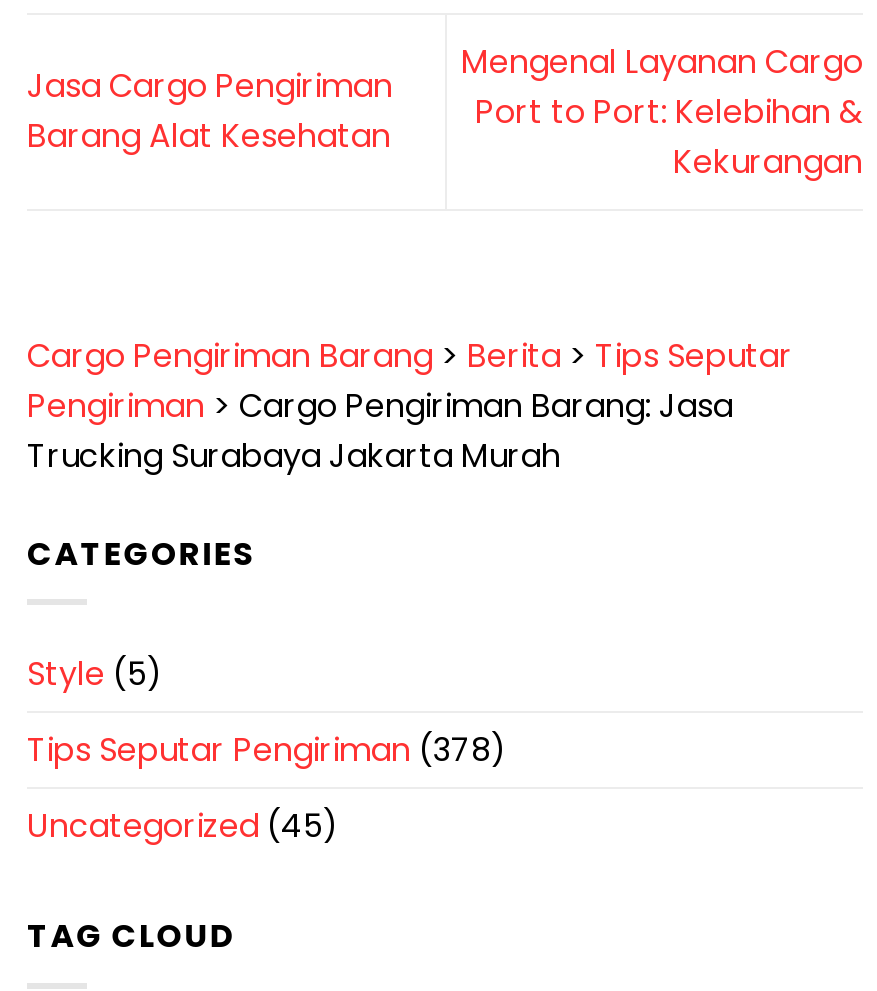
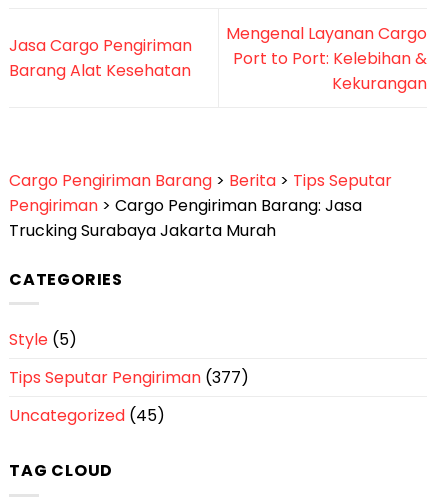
[27,728,507,774] Tips Seputar Pengiriman (378) -> [9,366,249,389] Tips Seputar Pengiriman (377)

